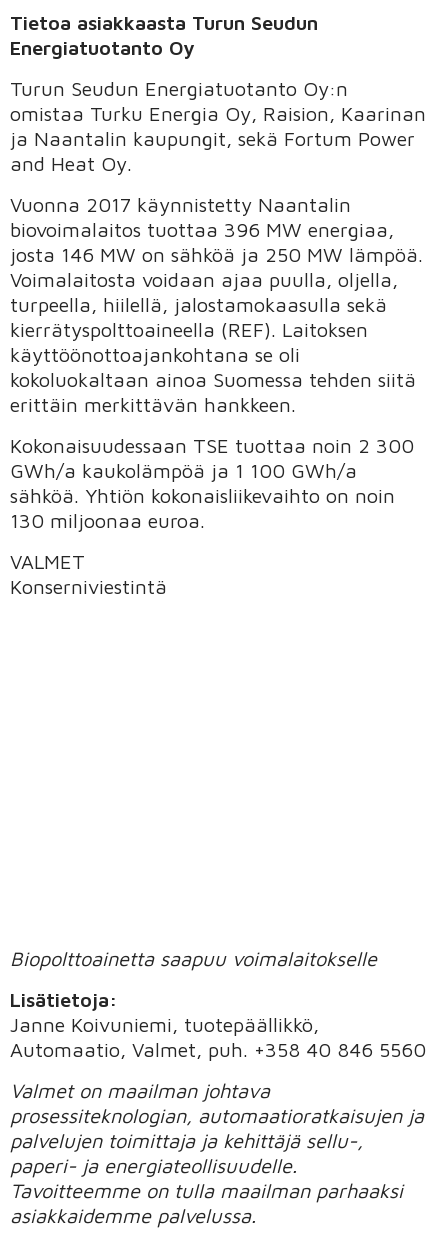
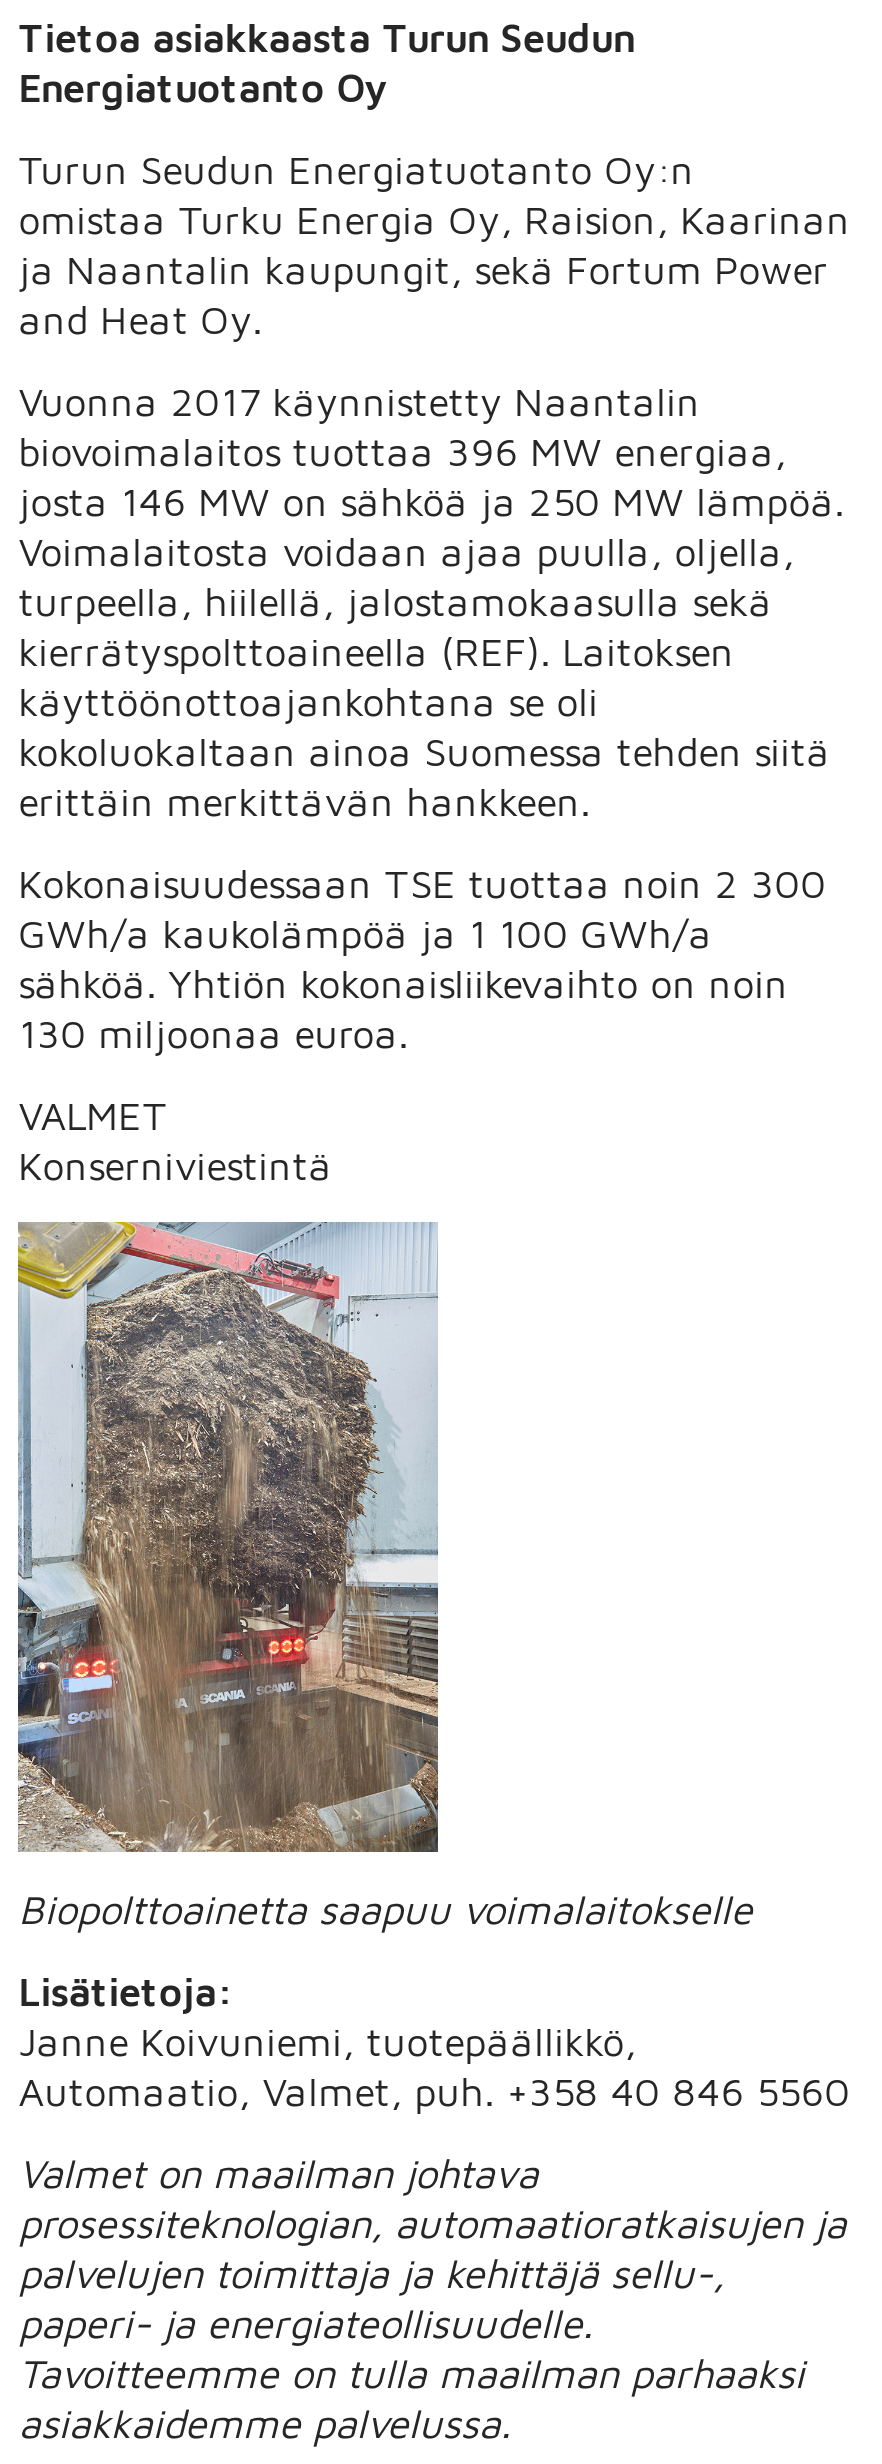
none -> [16,1220,440,1854] [image]

